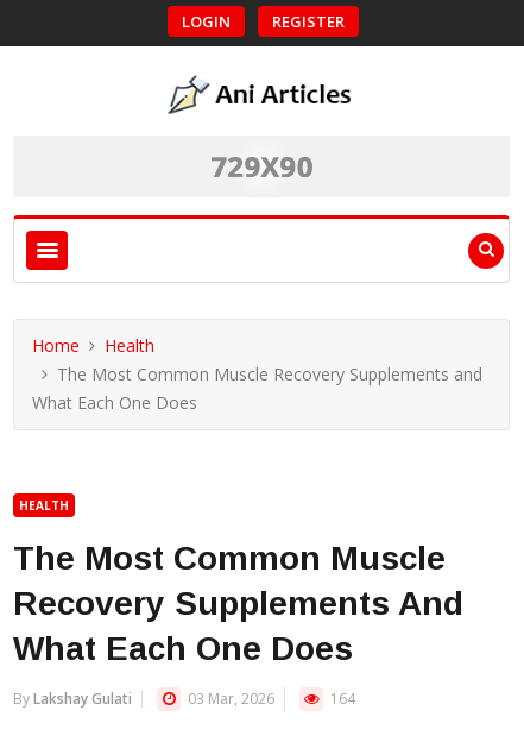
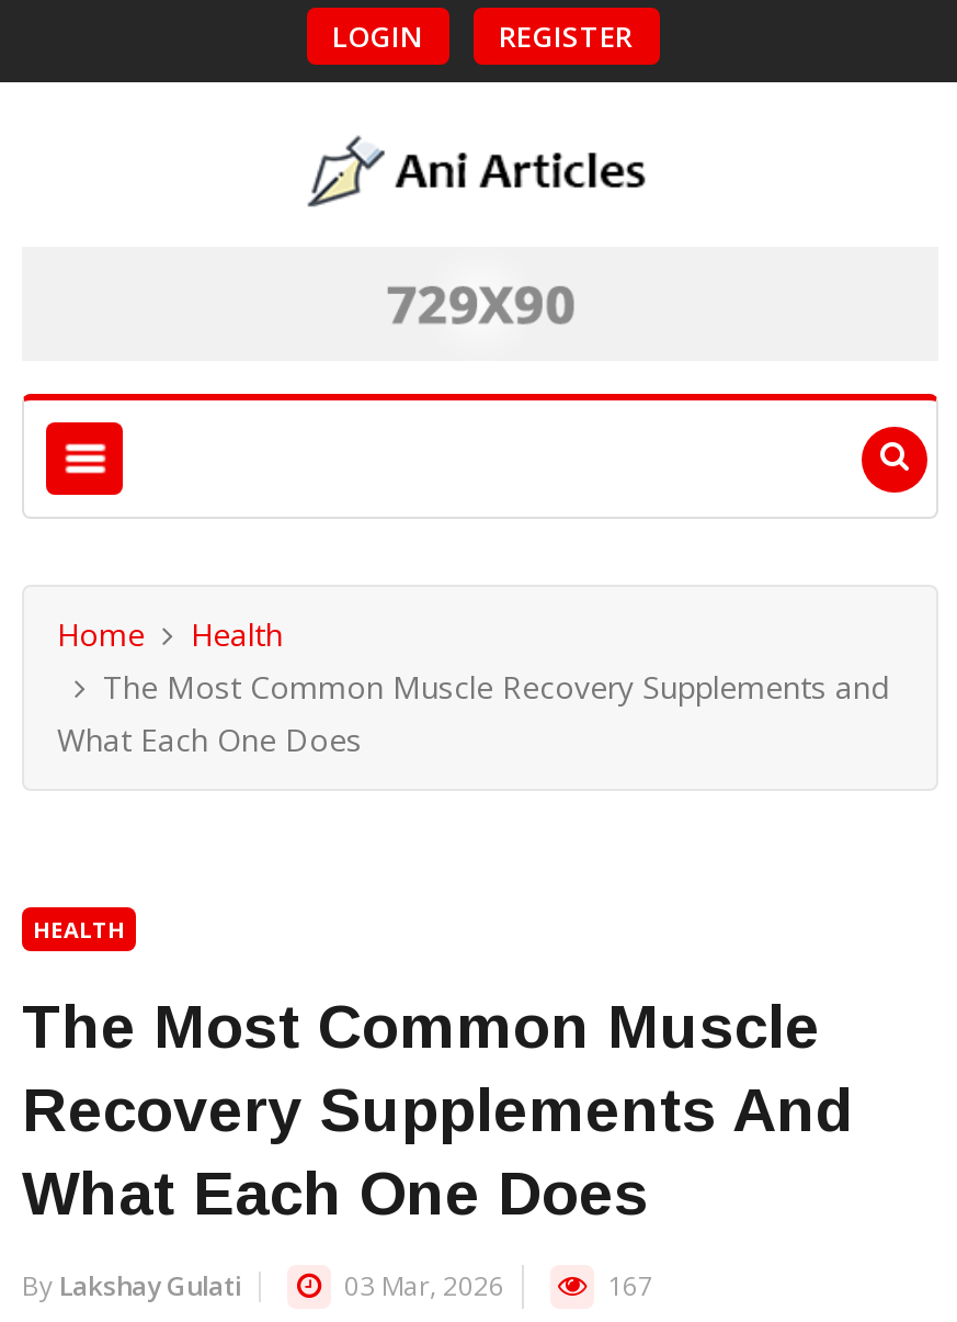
[327,688,355,708] 164 -> [601,1266,653,1304] 167

